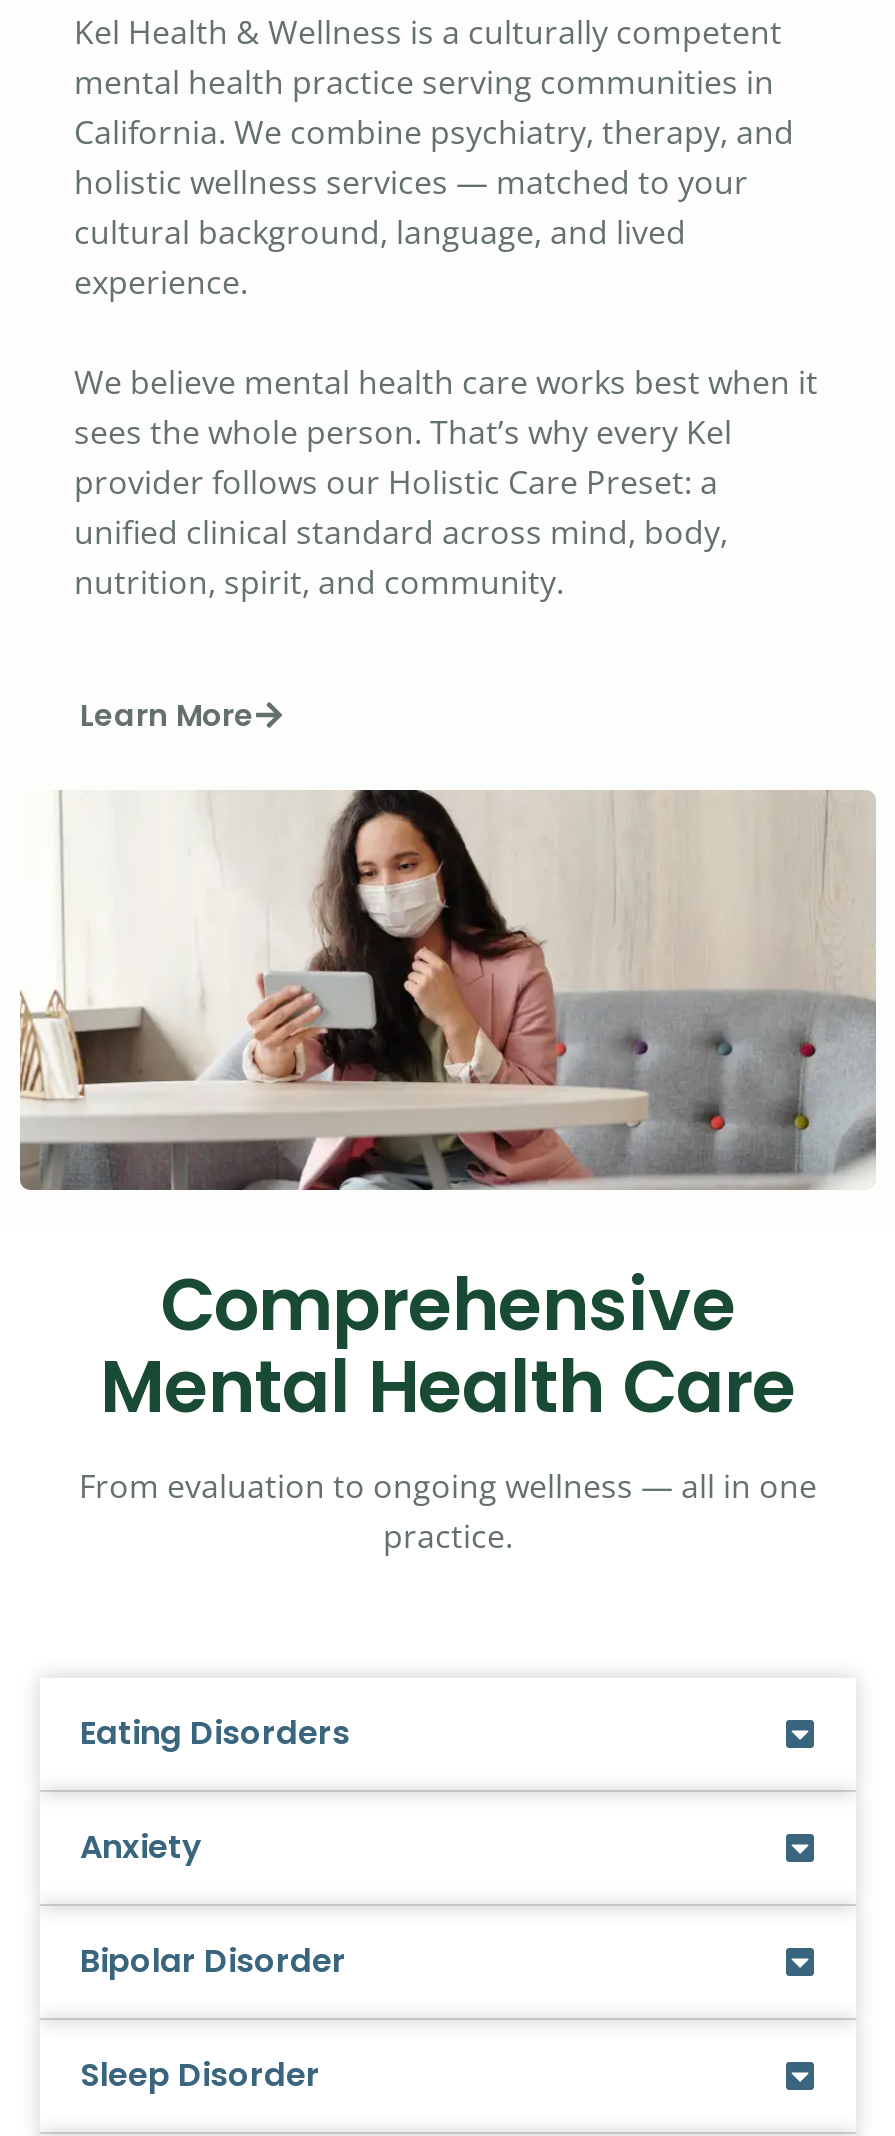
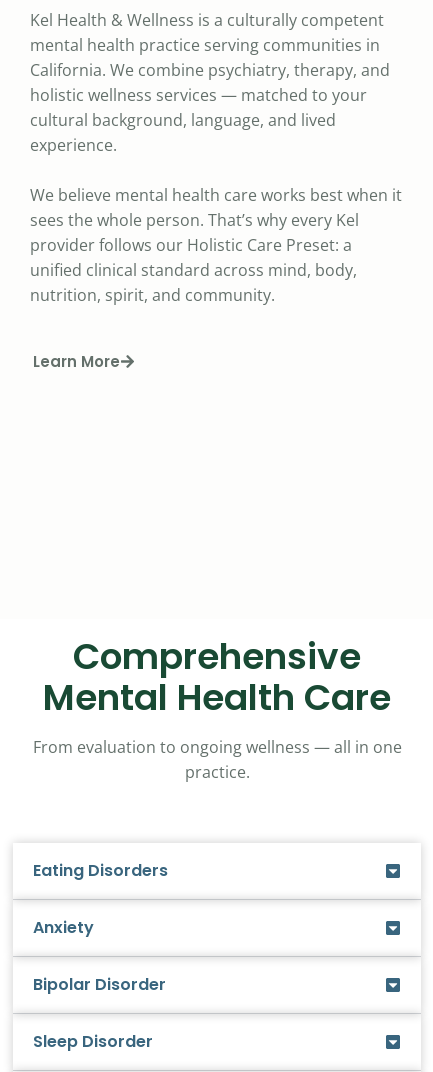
[18,788,878,1192] [image] -> none

